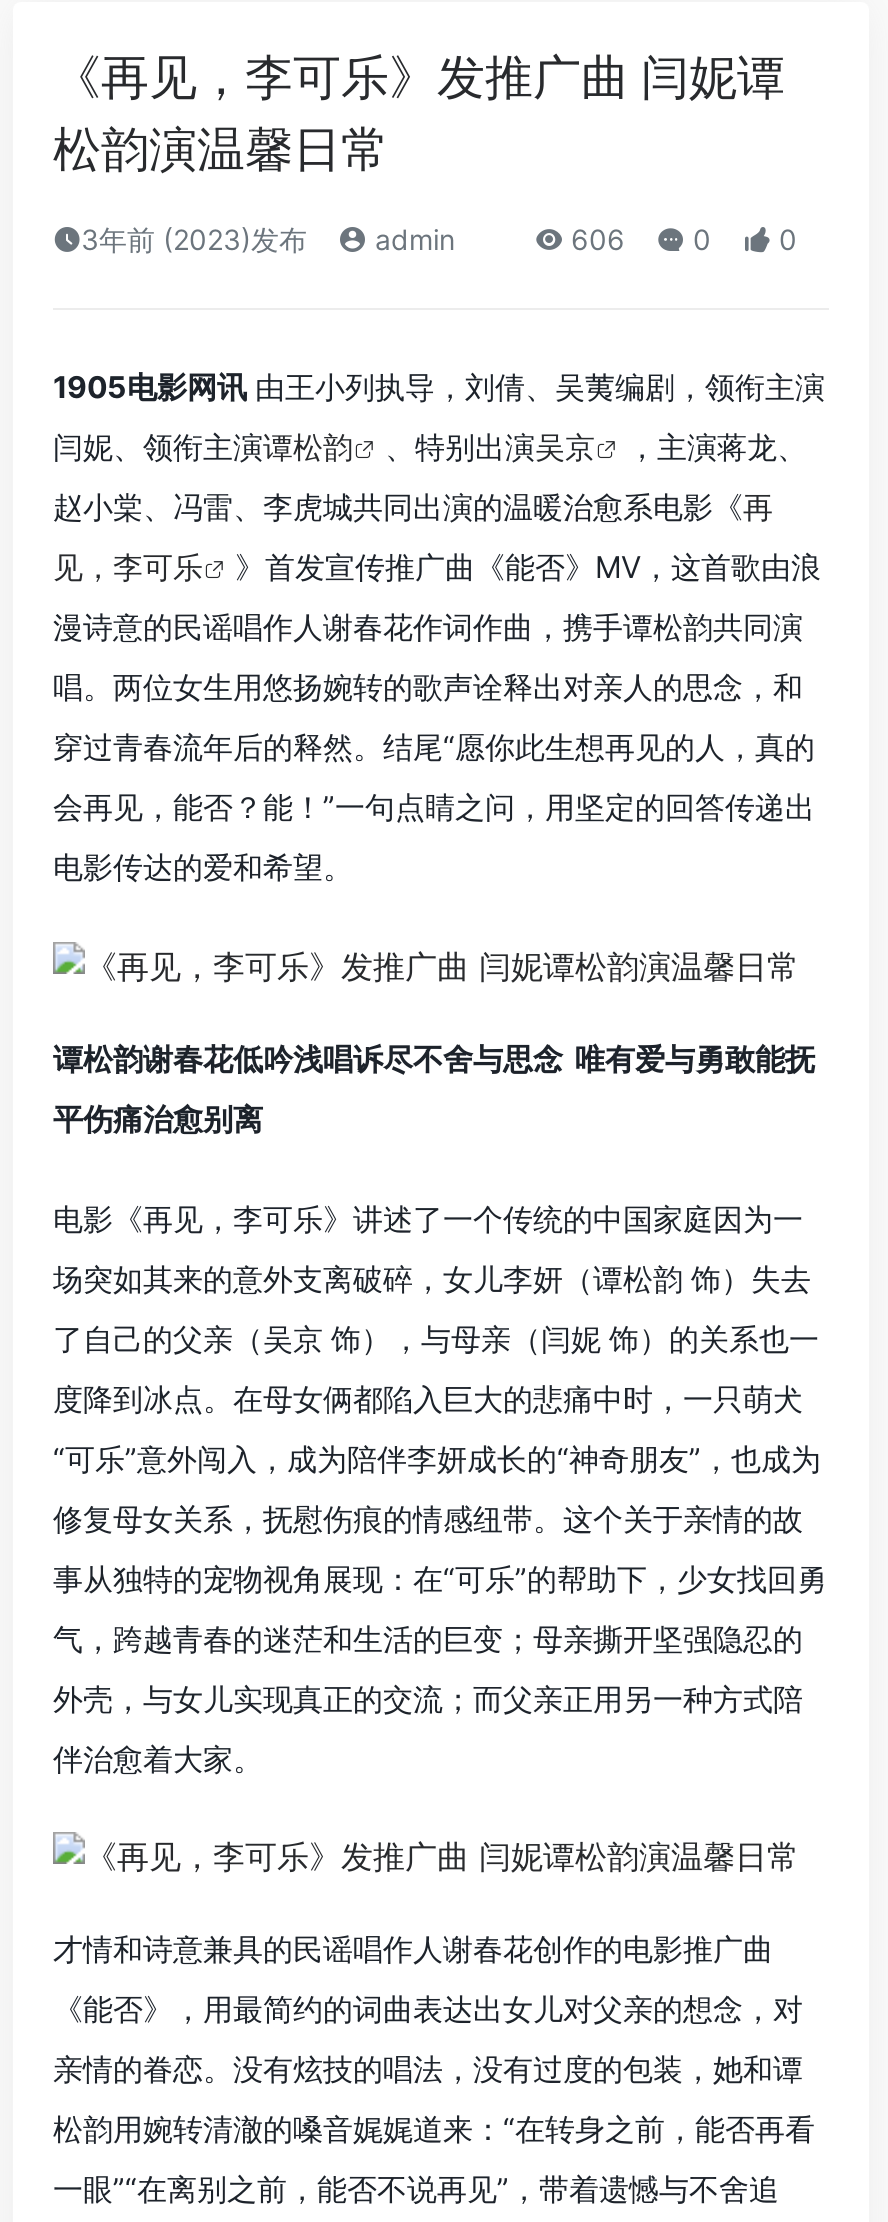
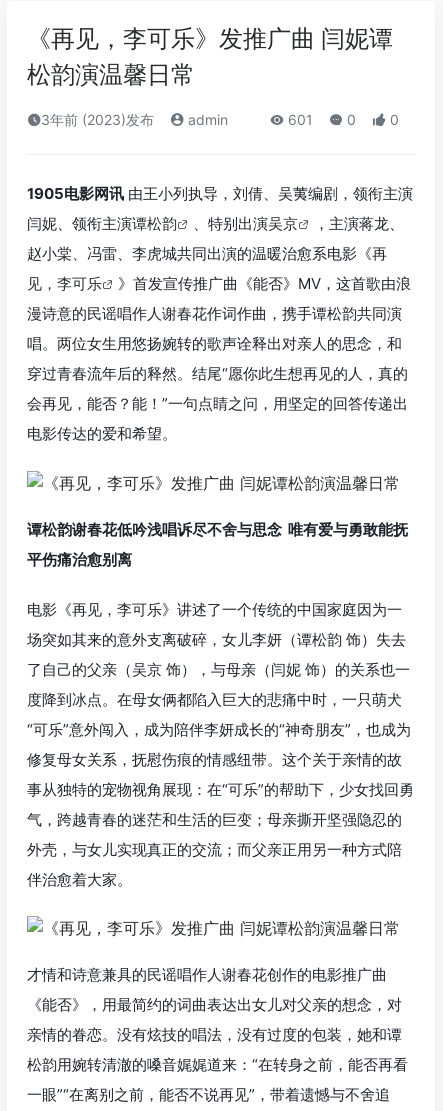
[563,222,797,256] 606 0 0 -> [284,111,399,128] 601 0 0

